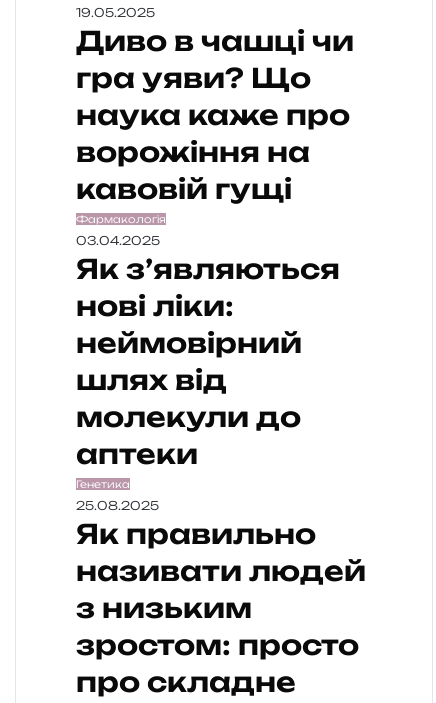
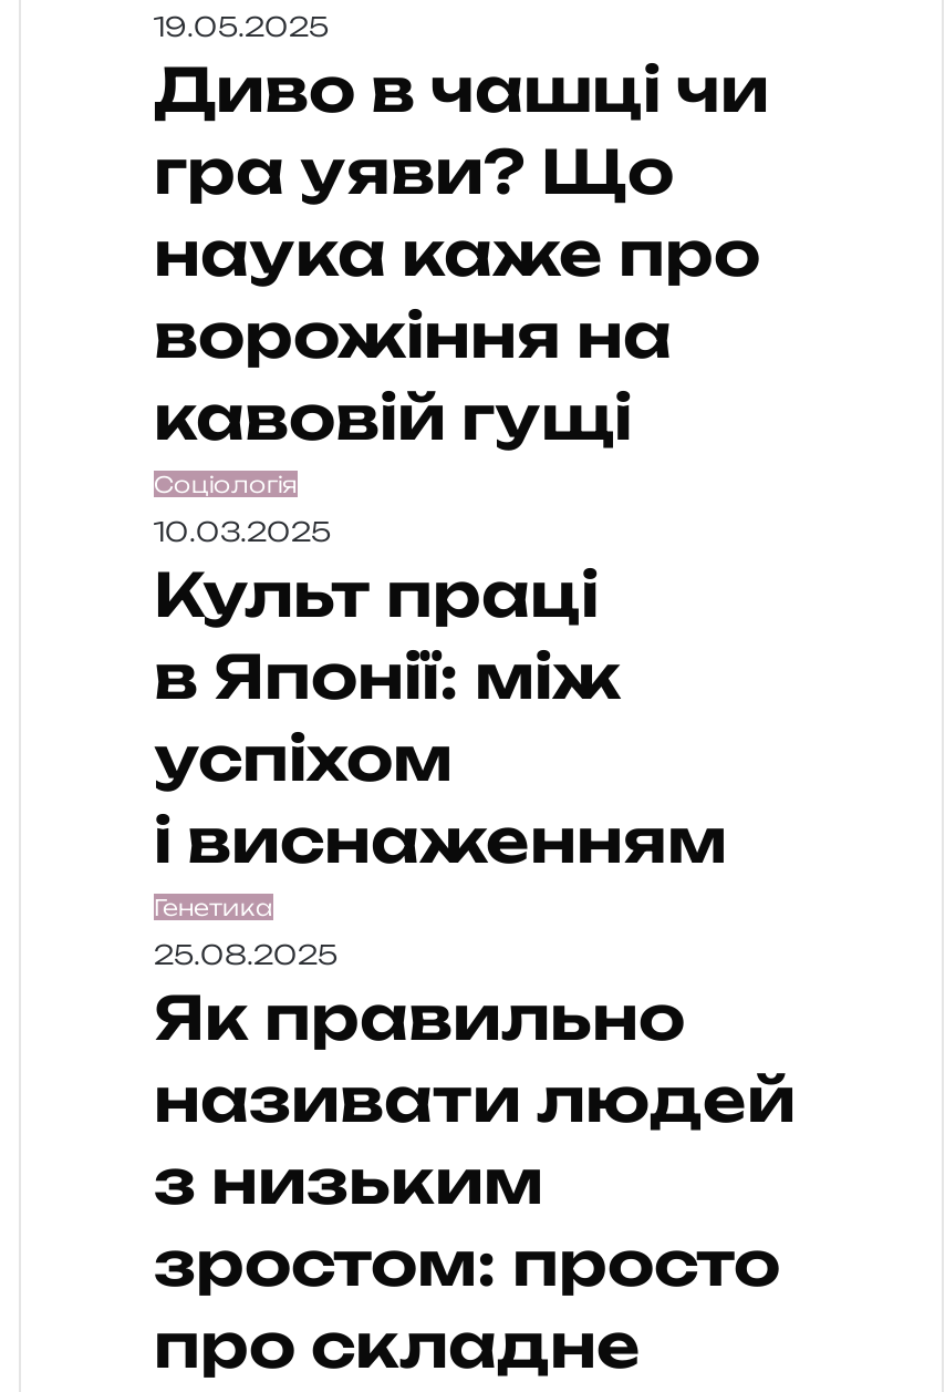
[76,213,166,225] Фармакологія -> [154,471,298,498] Соціологія
[76,233,340,471] 03.04.2025 | Як з’являються | нові ліки: | неймовірний | шлях від | молекули до | аптеки -> [154,515,727,879] 10.03.2025 | Культ праці | в Японії: між | успіхом | і виснаженням

